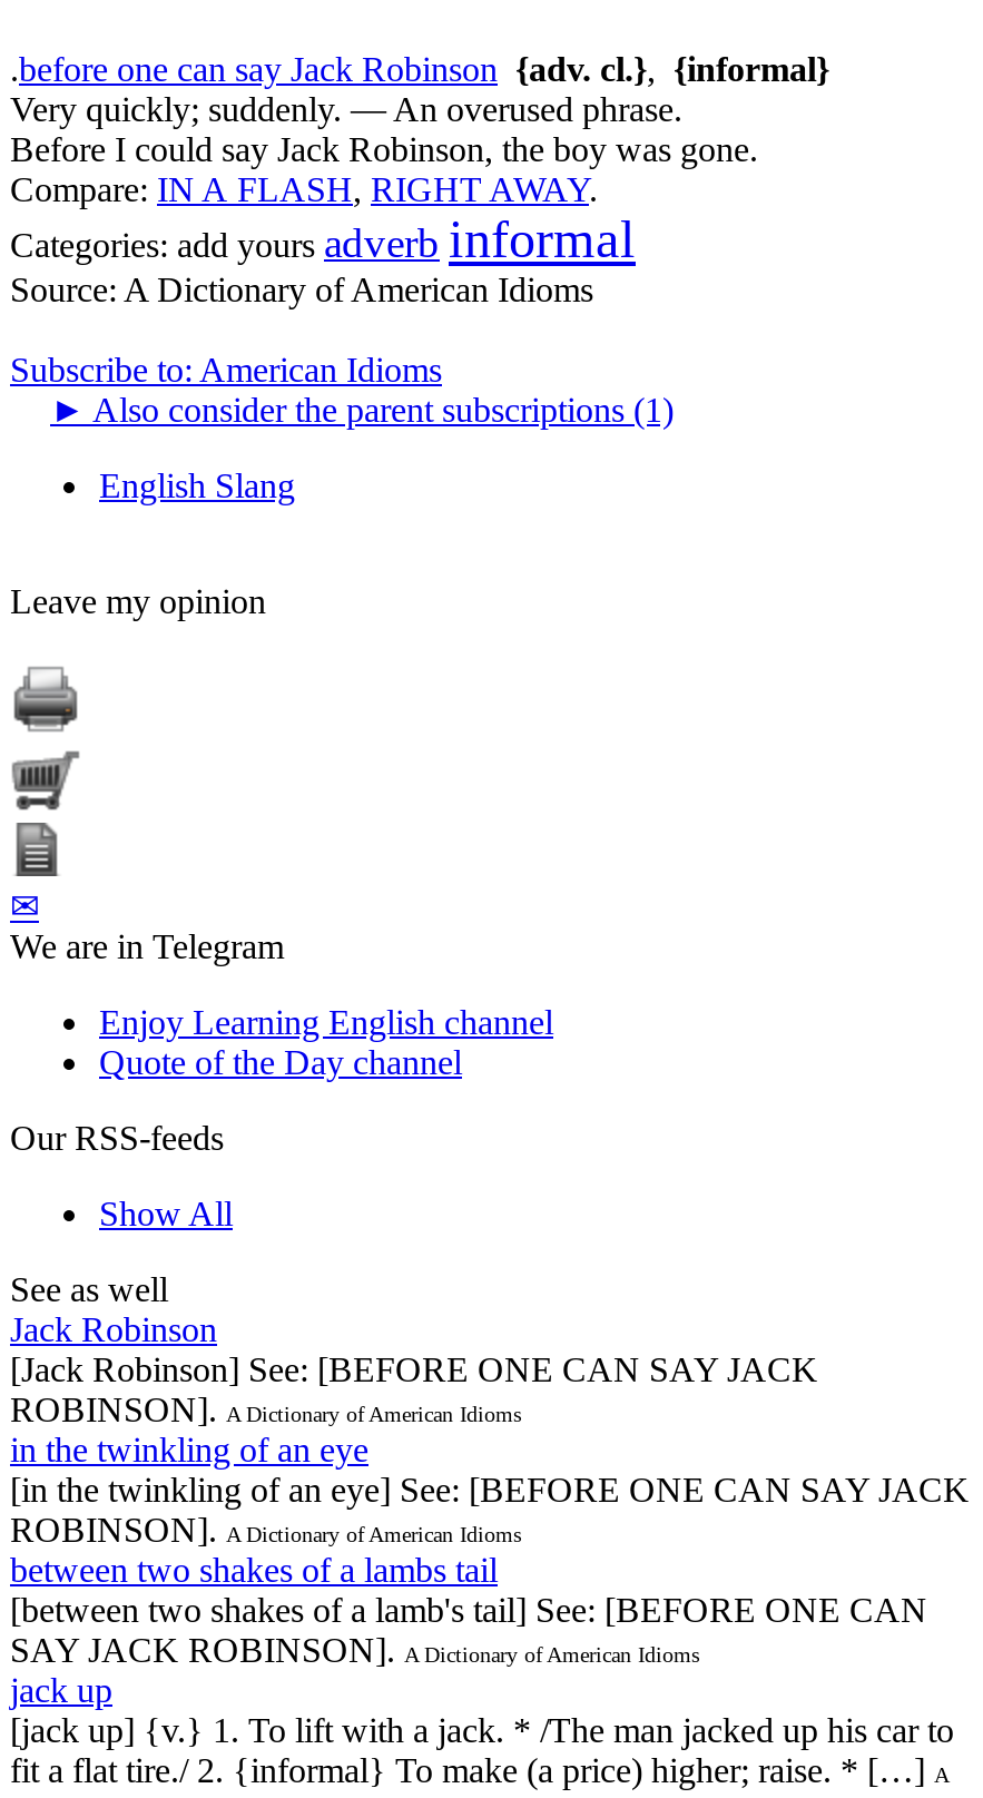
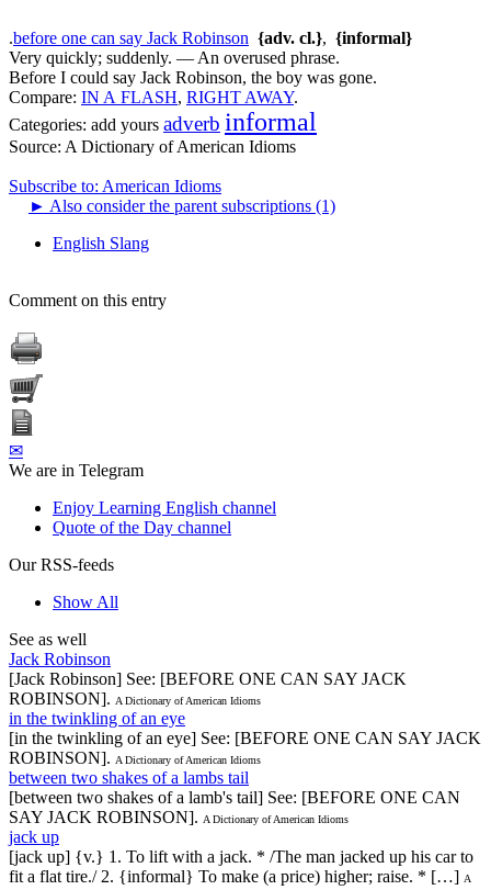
[10,582,266,620] Leave my opinion -> [9,291,167,309] Comment on this entry

